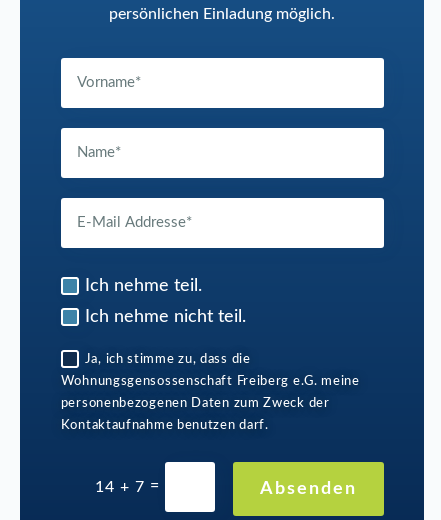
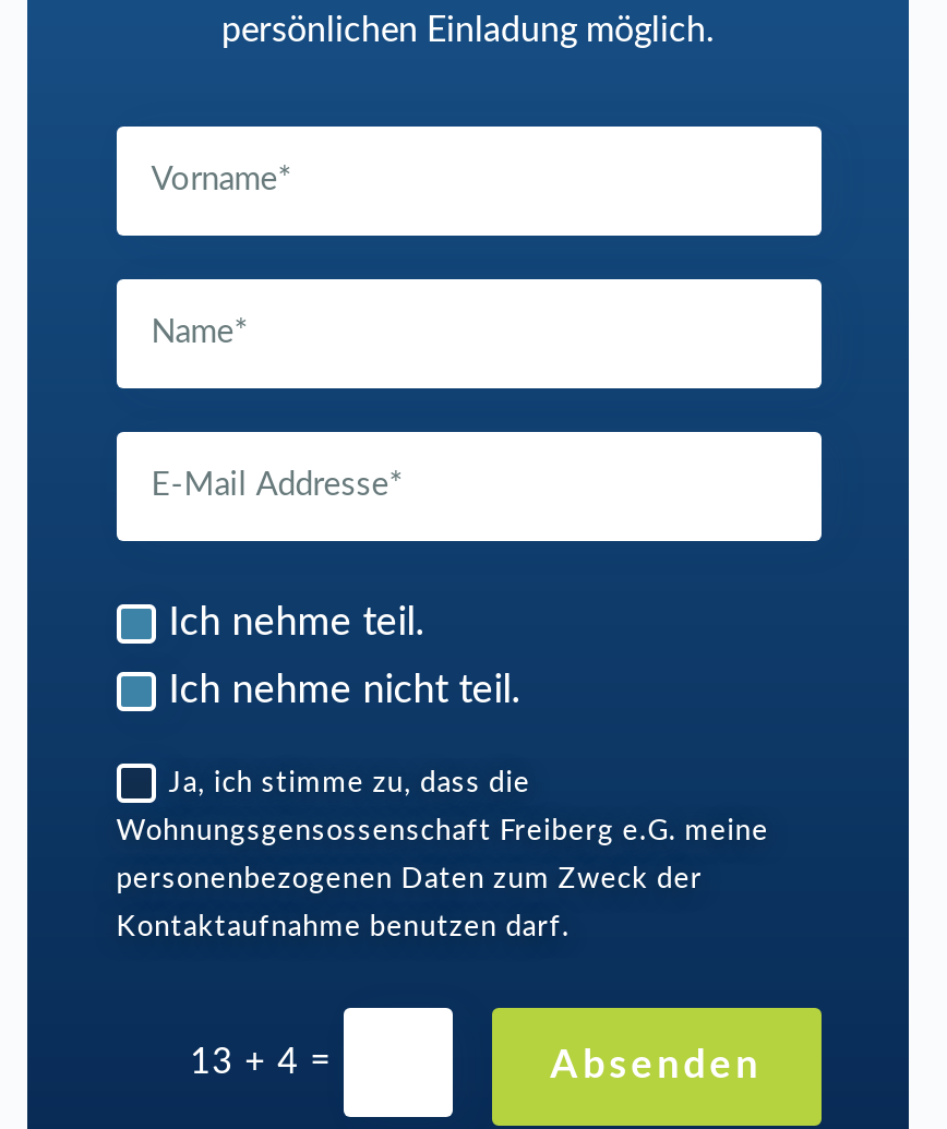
[95,478,165,495] 14 + 7 = -> [190,1042,343,1079] 13 + 4 =

